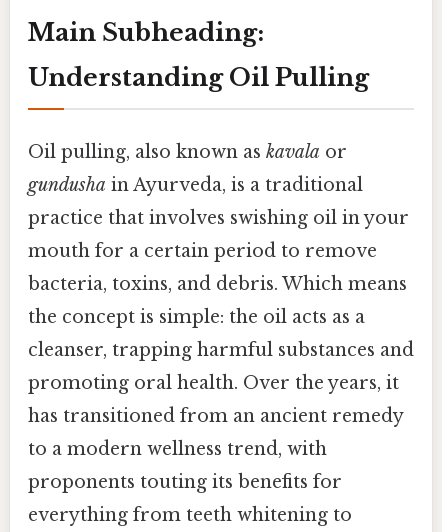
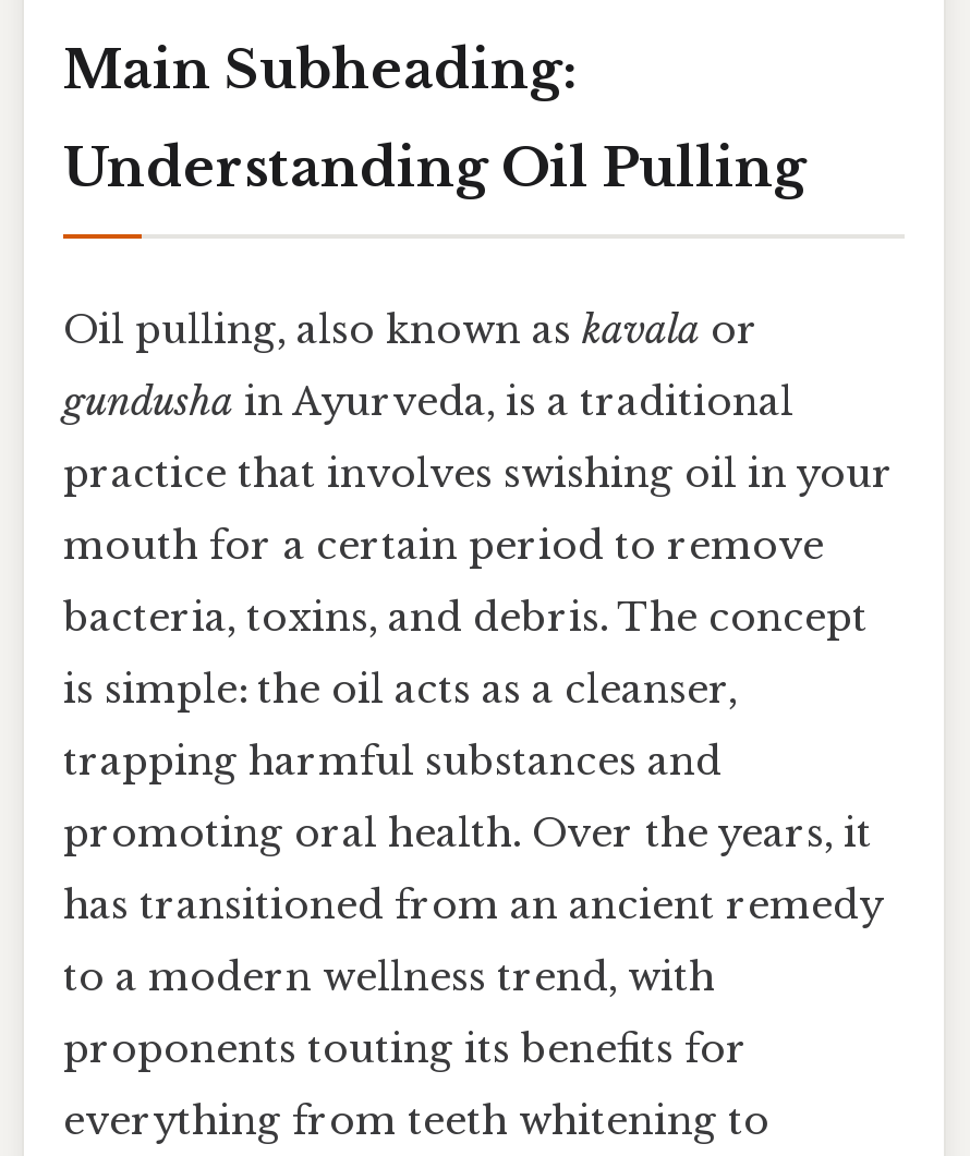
[28,273,407,295] bacteria, toxins, and debris. Which means -> [63,594,868,642] bacteria, toxins, and debris. The concept
[28,306,365,328] the concept is simple: the oil acts as a -> [63,666,737,714] is simple: the oil acts as a cleanser,
[28,339,414,361] cleanser, trapping harmful substances and -> [63,738,722,786] trapping harmful substances and

